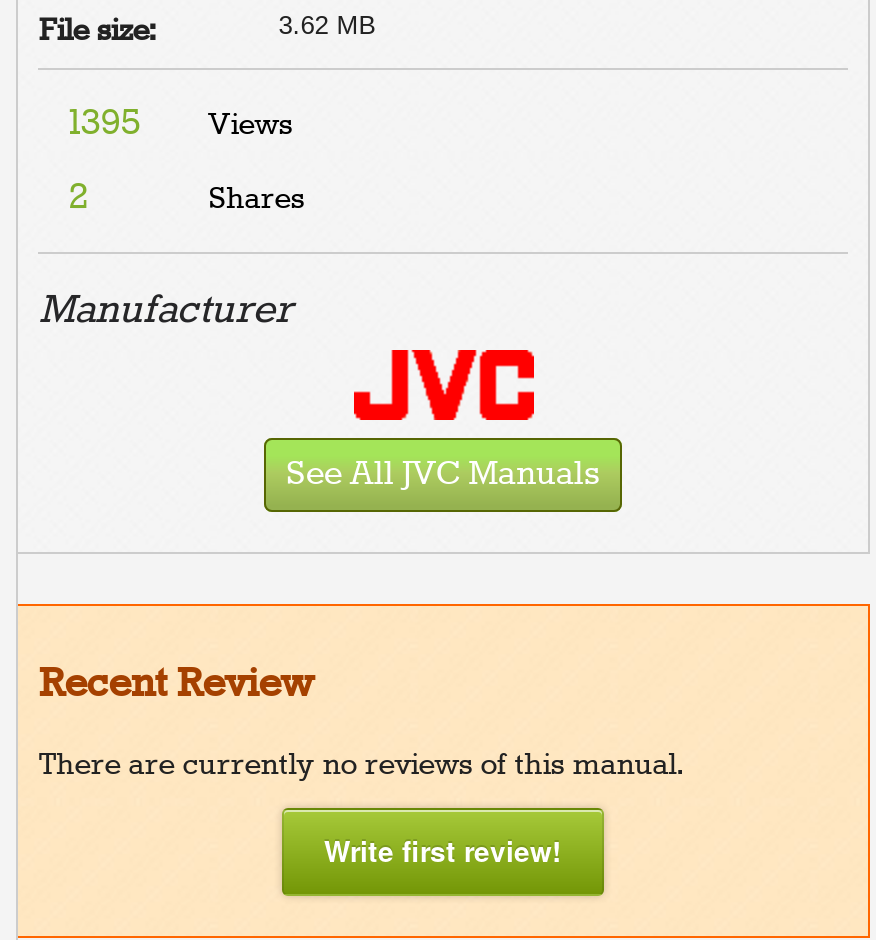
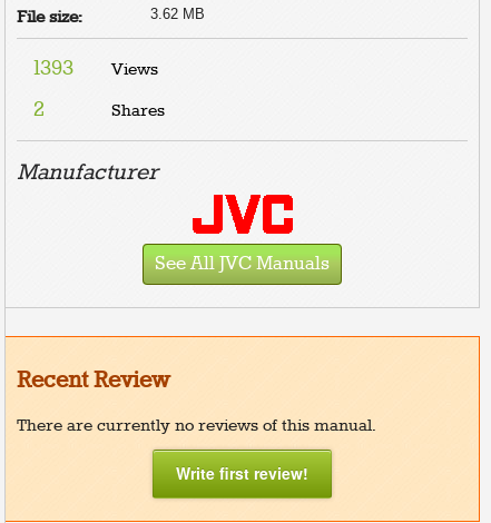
[68,101,292,145] 1395 Views -> [34,56,158,81] 1393 Views

